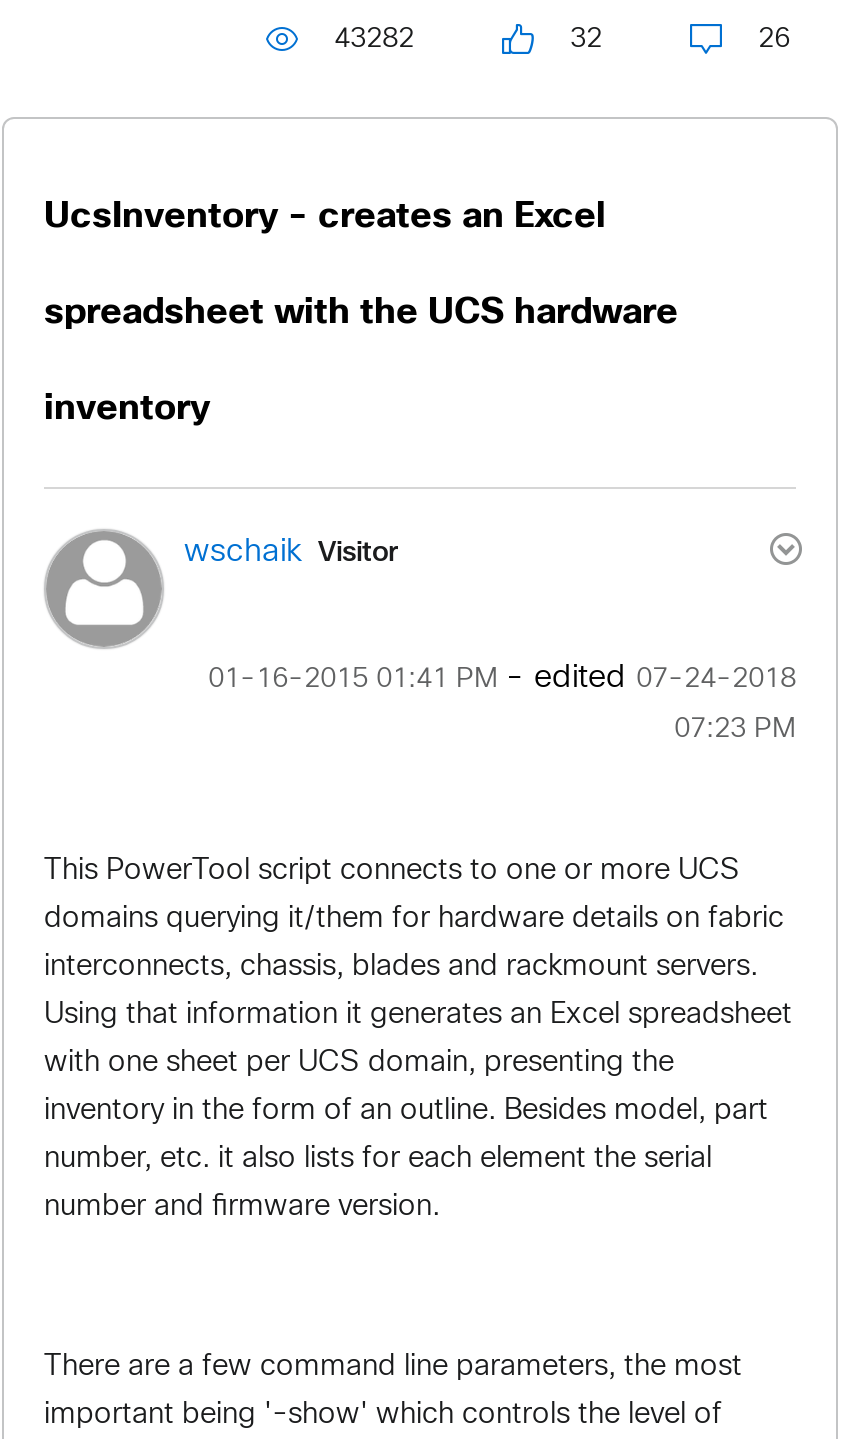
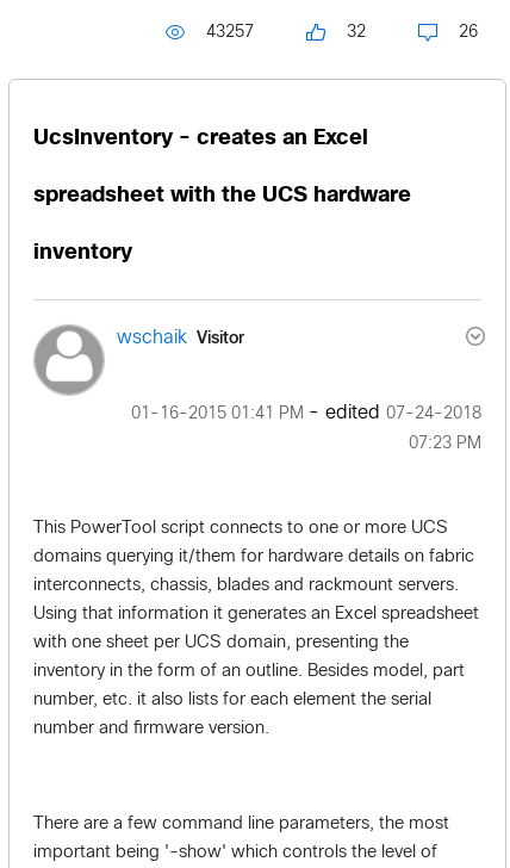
[334,27,414,53] 43282 -> [206,25,254,41] 43257

